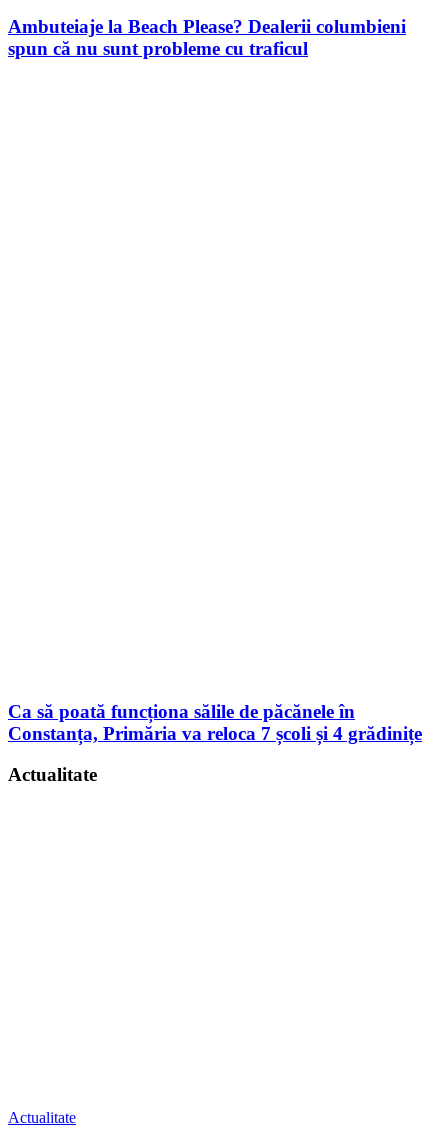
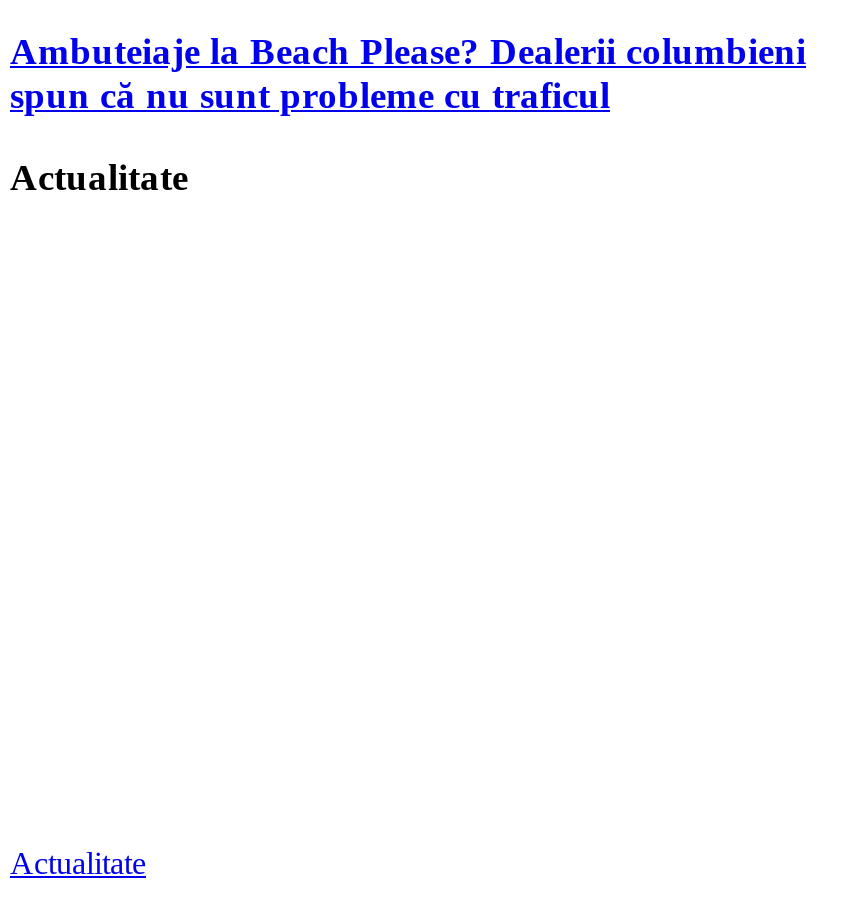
[8,701,422,744] Ca să poată funcționa sălile de păcănele în | Constanța, Primăria va reloca 7 școli și 4 grădinițe -> none

